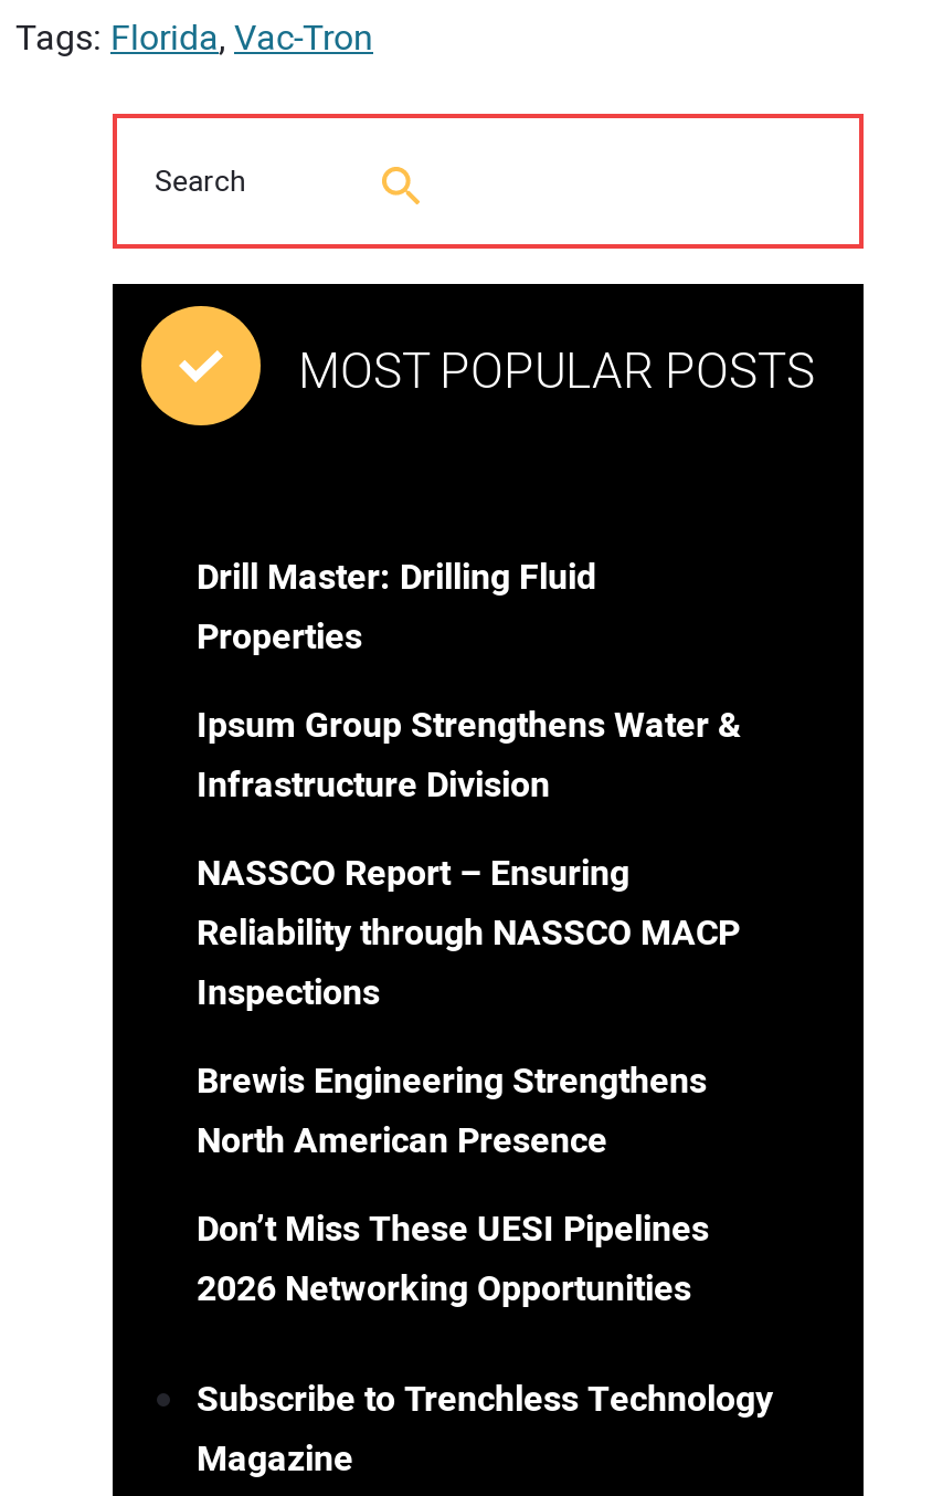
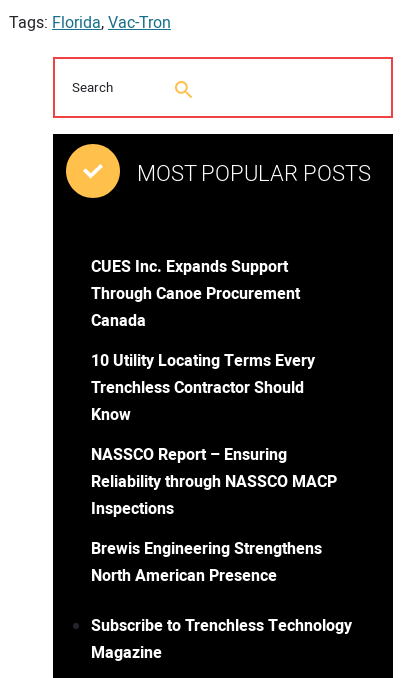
[197,551,596,664] Drill Master: Drilling Fluid | Properties -> [91,255,300,333] CUES Inc. Expands Support | Through Canoe Procurement | Canada
[197,699,742,812] Ipsum Group Strengthens Water & | Infrastructure Division -> [91,349,315,427] 10 Utility Locating Terms Every | Trenchless Contractor Should | Know
moved [197,847,740,1168] -> [91,443,337,588]: NASSCO Report – Ensuring | Reliability through NASSCO MACP | Inspections | Brewis Engineering Strengthens | North American Presence
[197,1203,709,1316] Don’t Miss These UESI Pipelines | 2026 Networking Opportunities -> none

